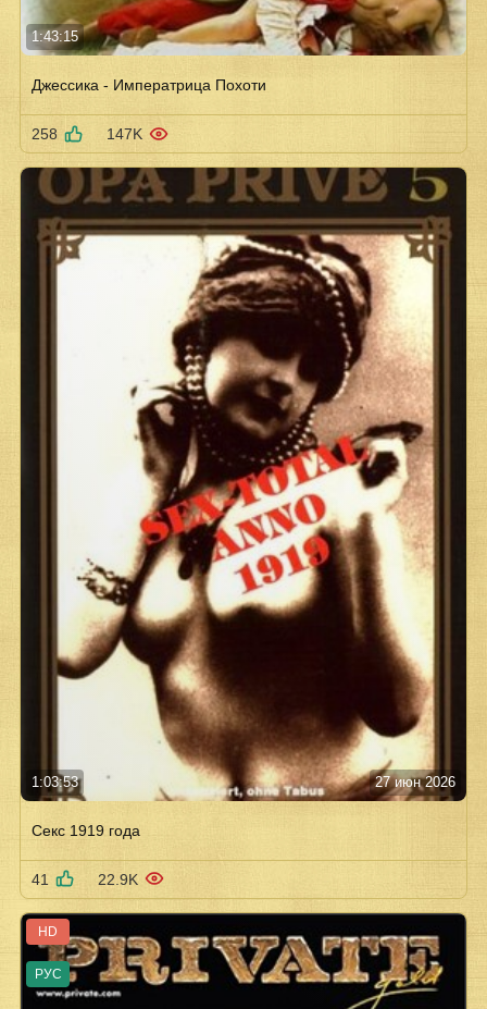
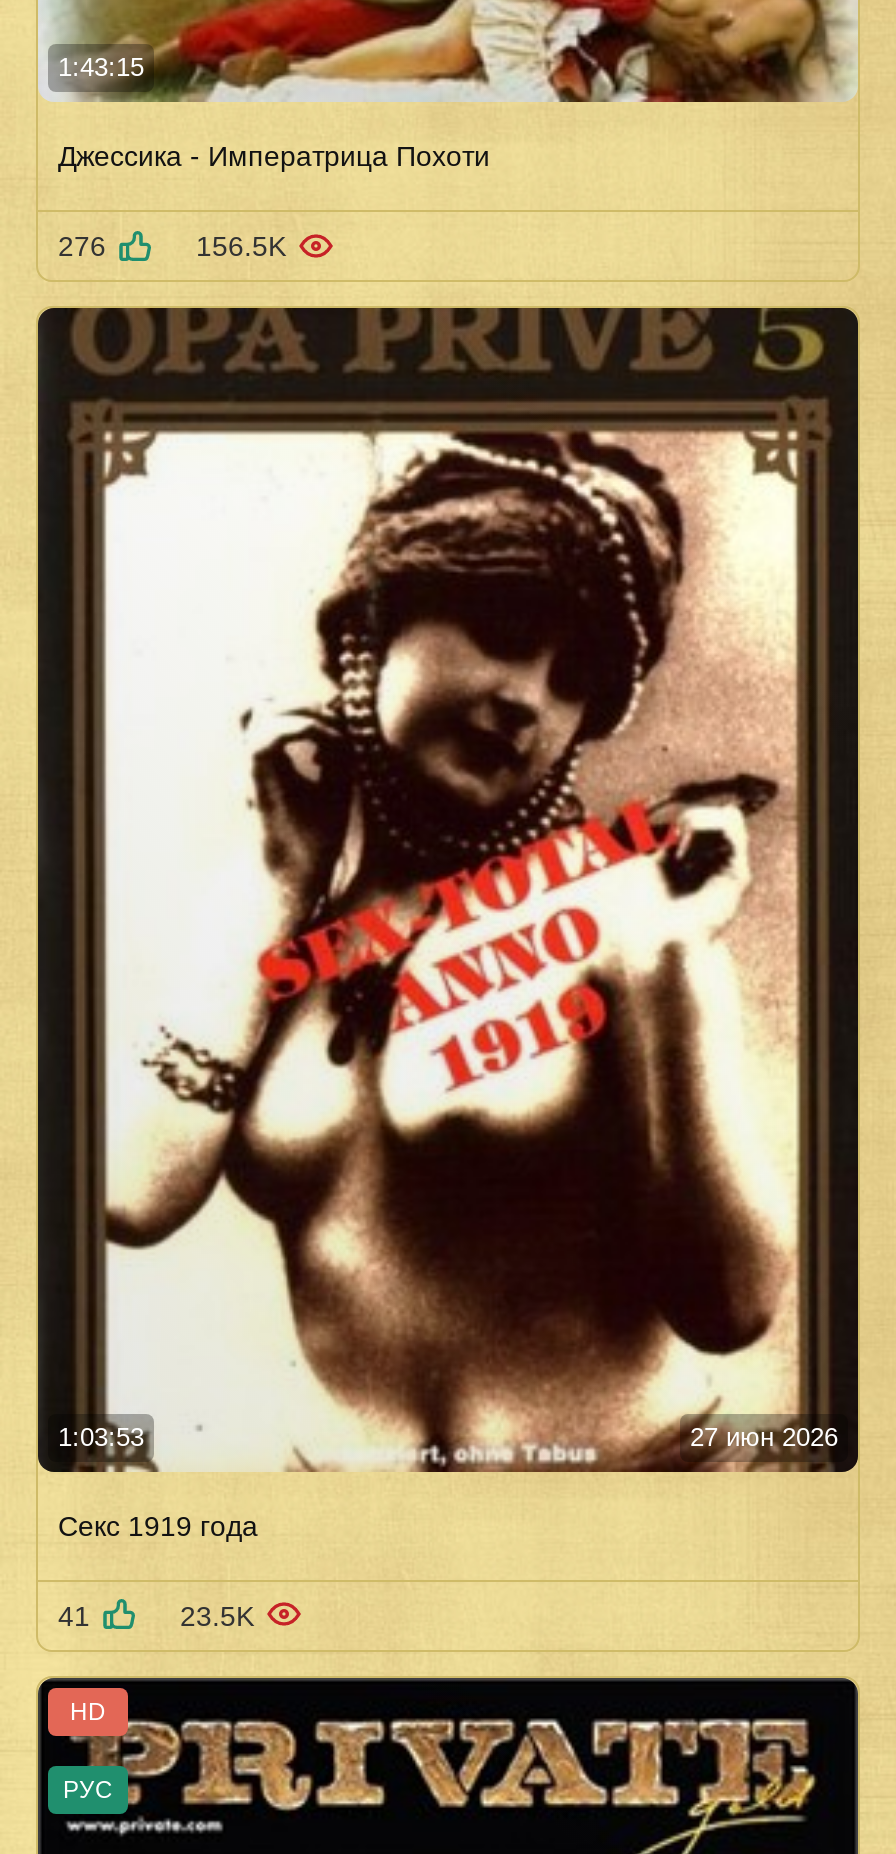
[32,125,142,143] 258 | 147K -> [58,231,286,263] 276 | 156.5K
[98,870,138,888] 22.9K -> [180,1599,254,1631] 23.5K

